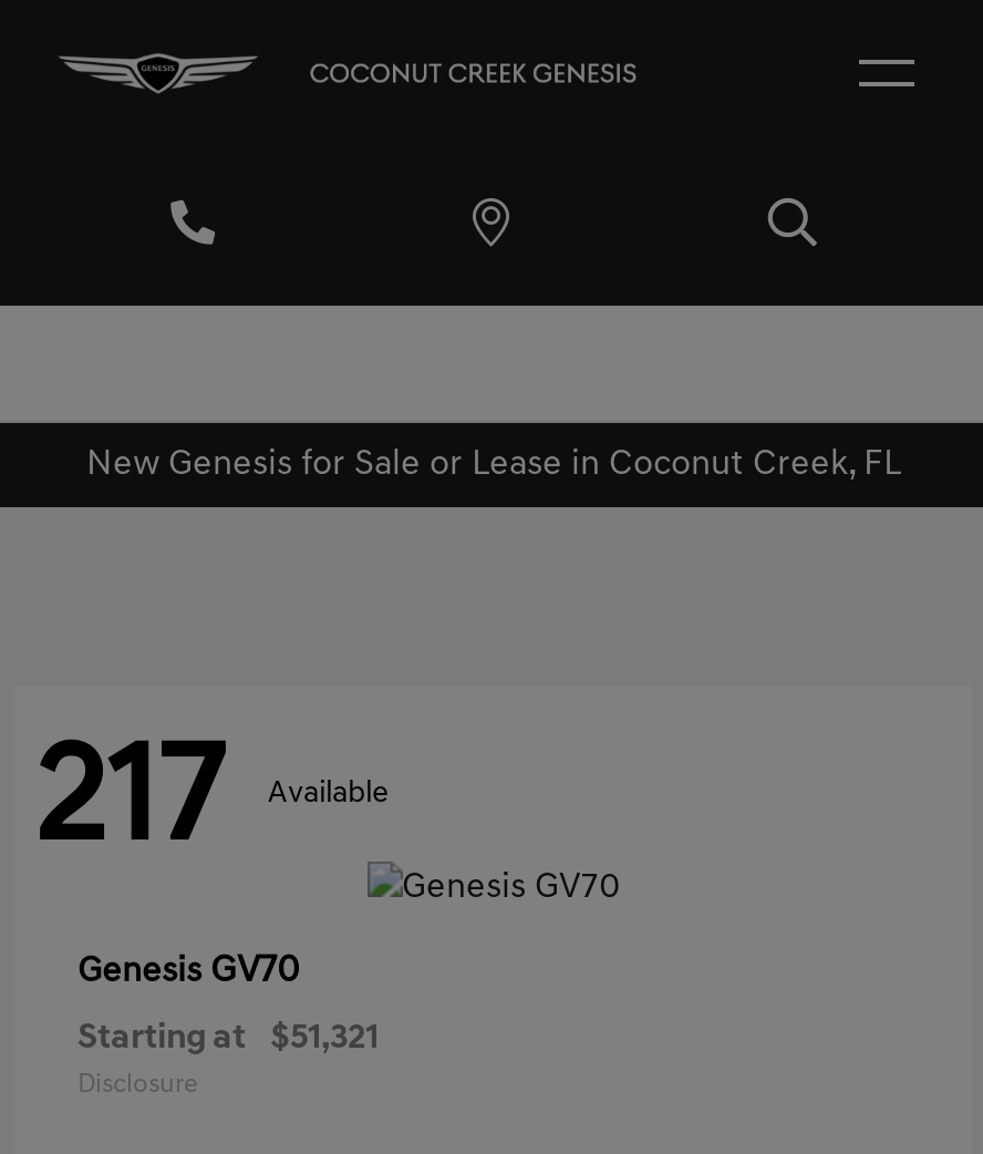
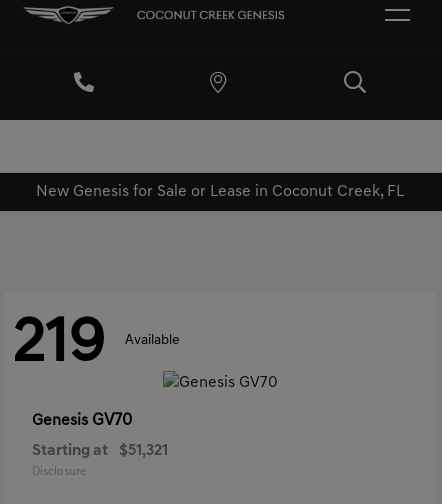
[33,732,390,874] 217 Available -> [12,313,180,377] 219 Available

